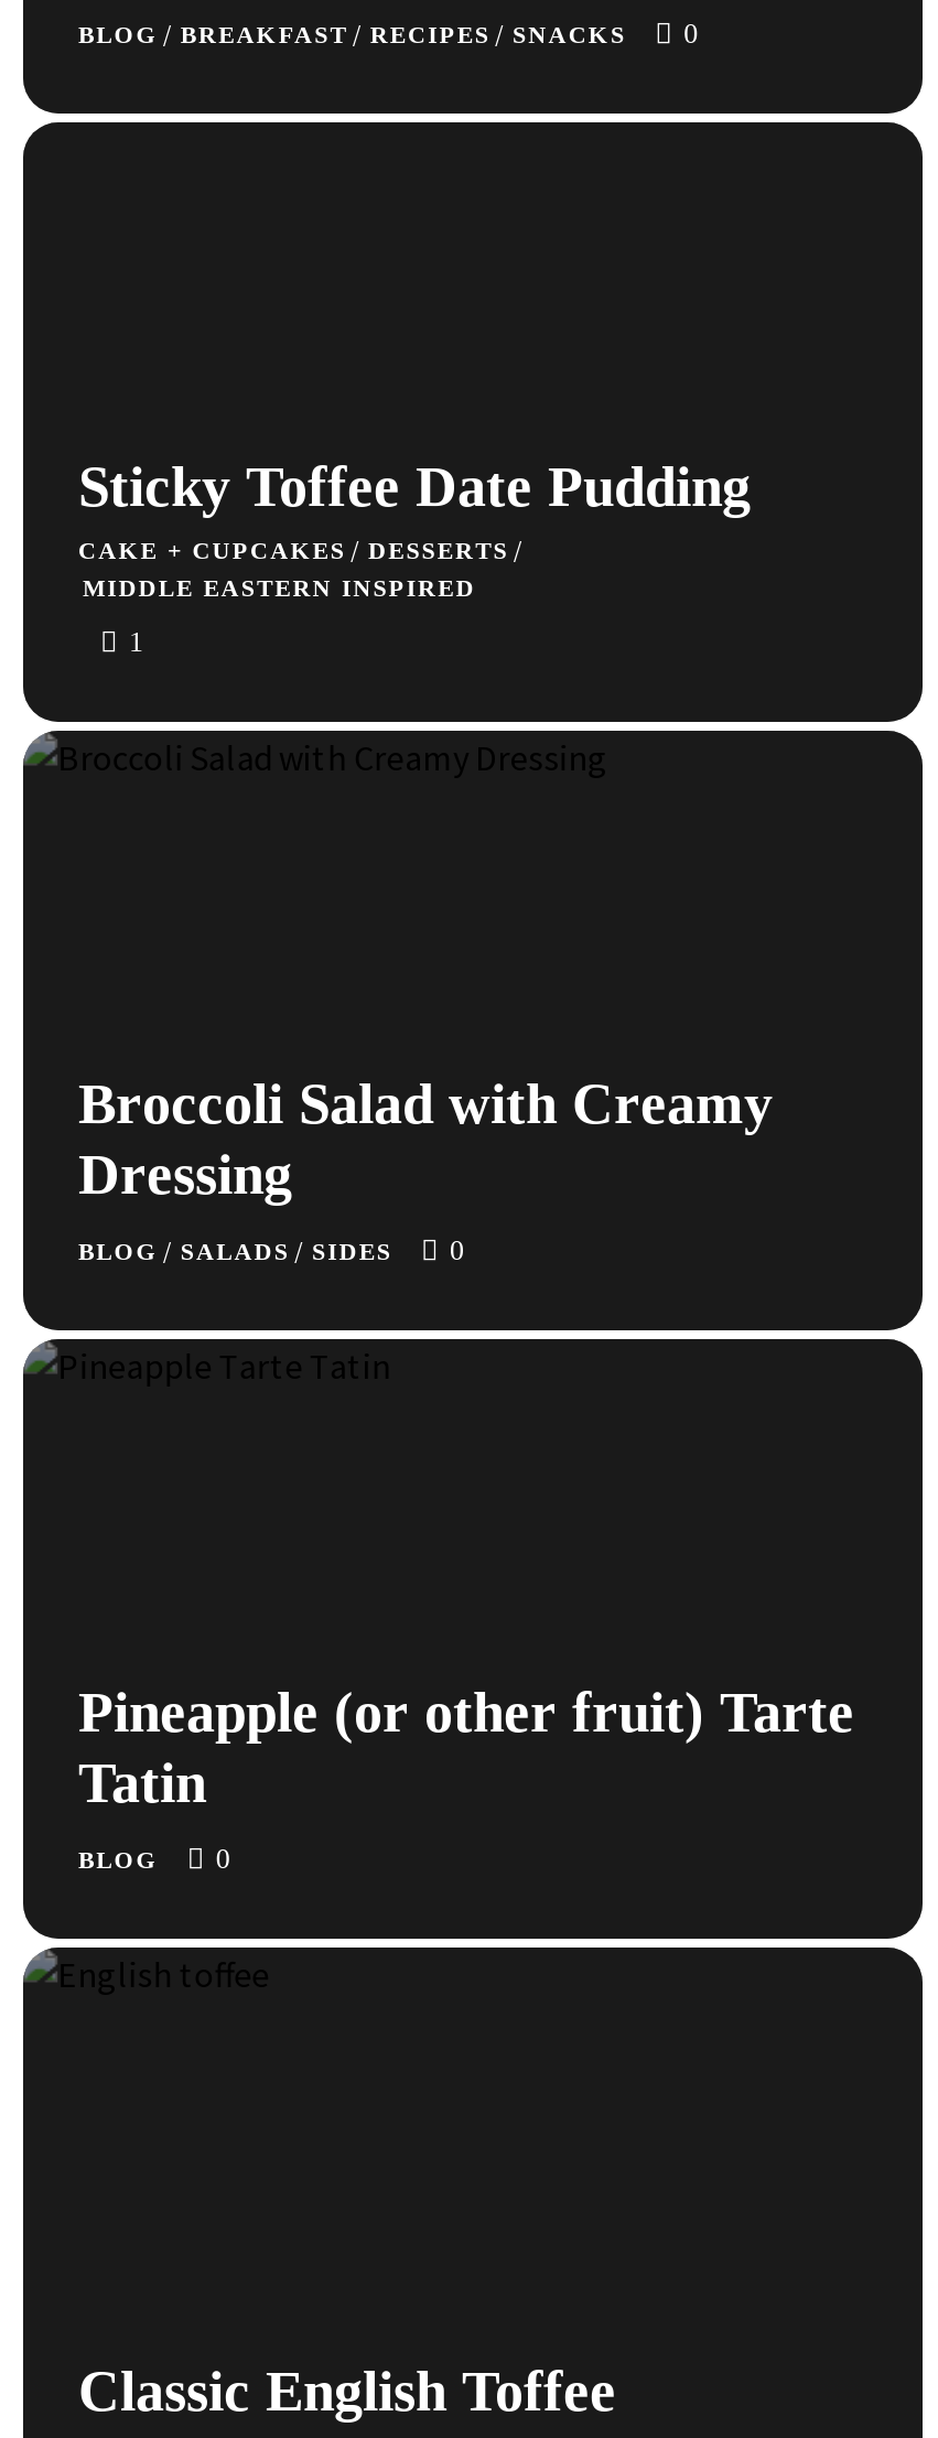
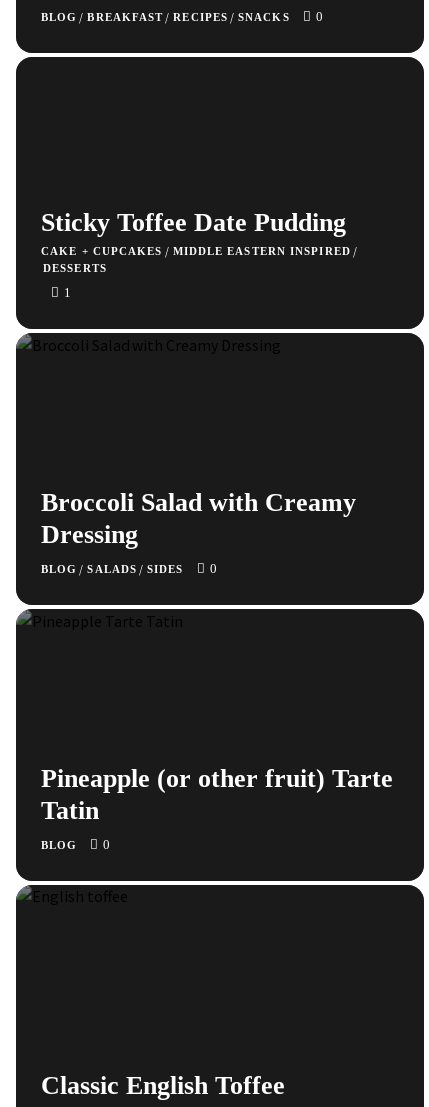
[78,536,522,602] CAKE + CUPCAKES / DESSERTS / | MIDDLE EASTERN INSPIRED -> [41,243,357,273] CAKE + CUPCAKES / MIDDLE EASTERN INSPIRED / | DESSERTS

